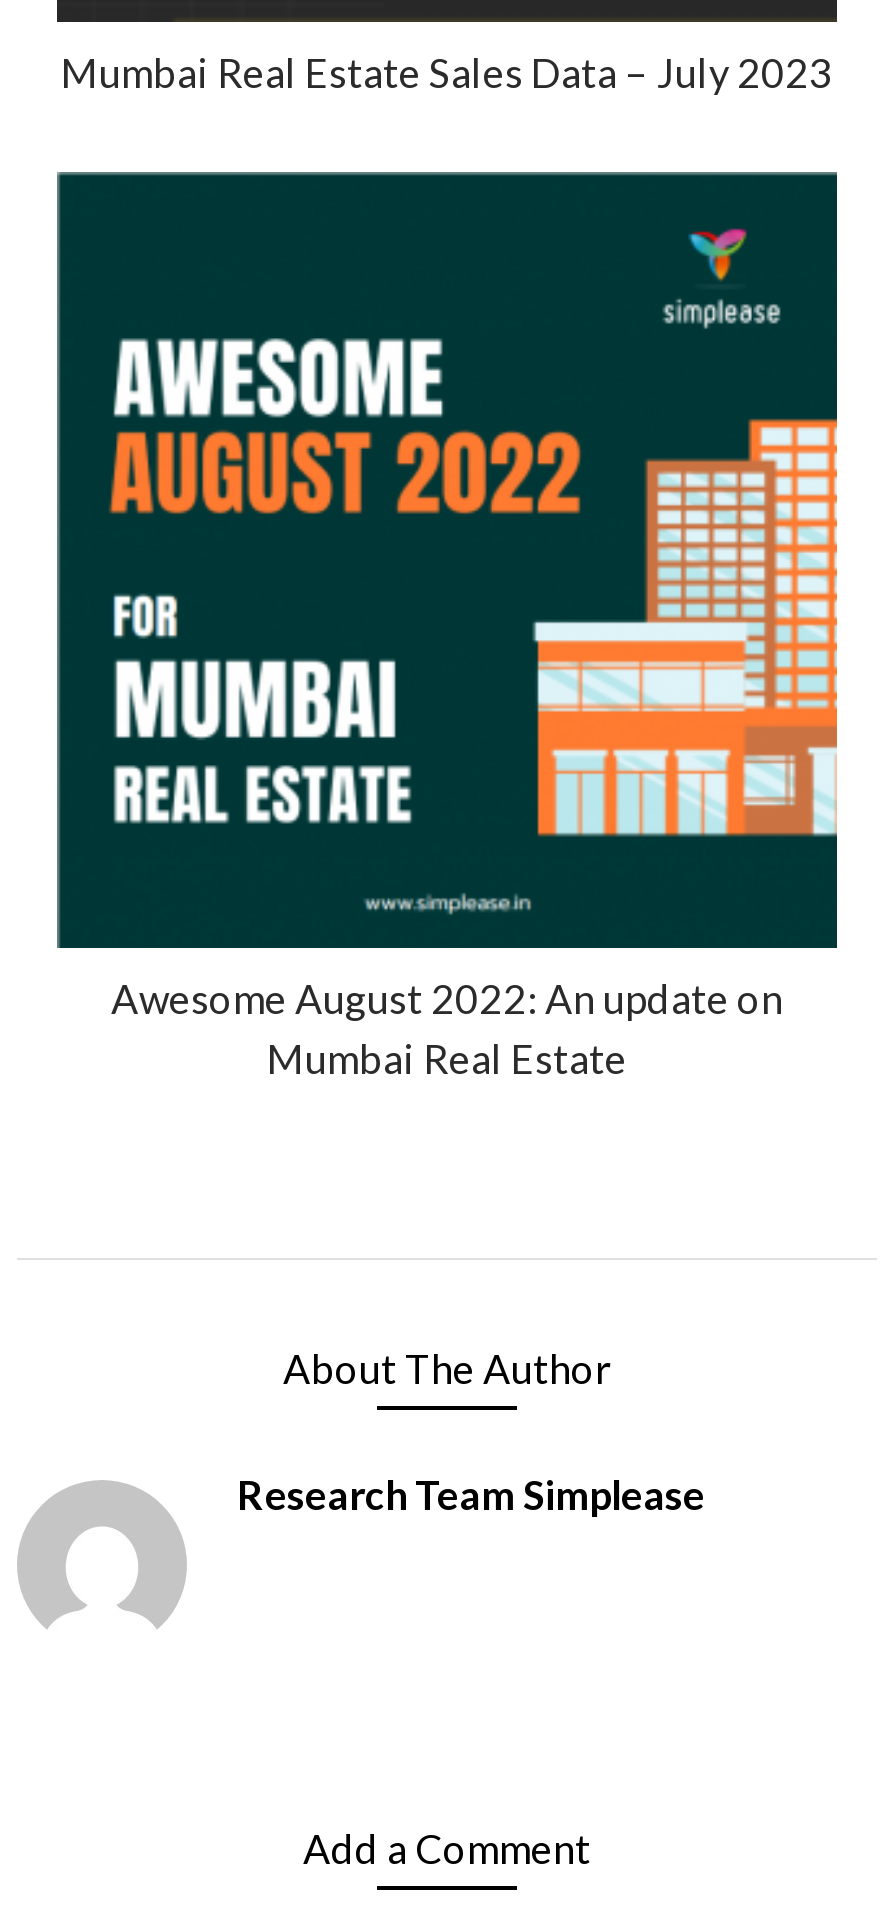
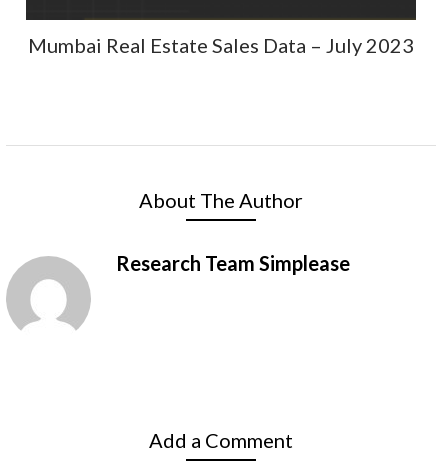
[57,170,839,1081] [image] | Awesome August 2022: An update on | Mumbai Real Estate -> none

